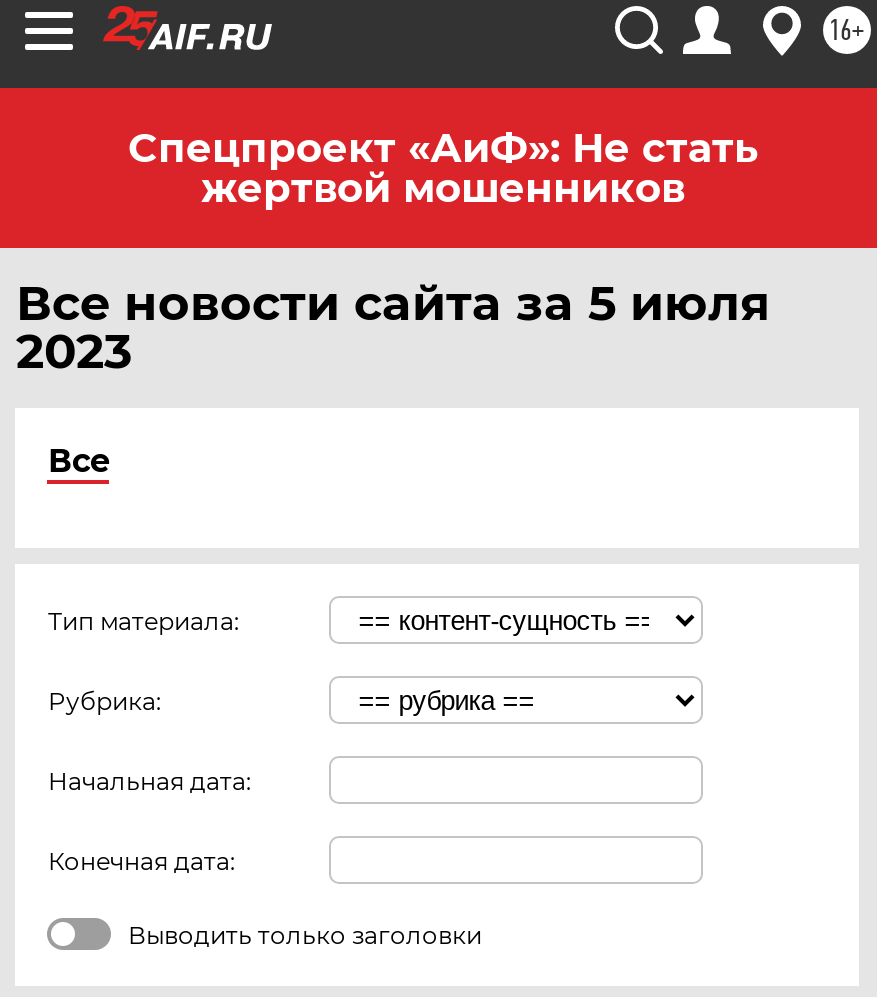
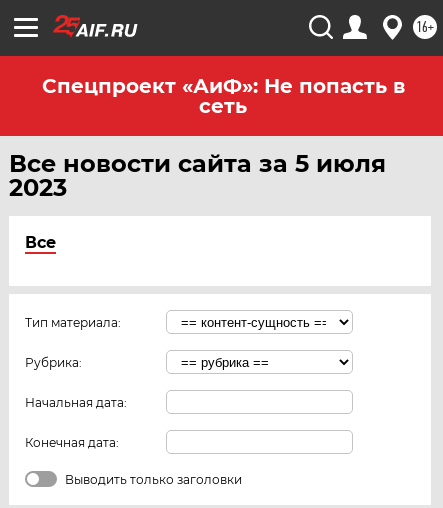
[128,124,758,212] Спецпроект «АиФ»: Не стать | жертвой мошенников -> [41,74,404,118] Спецпроект «АиФ»: Не попасть в | сеть

